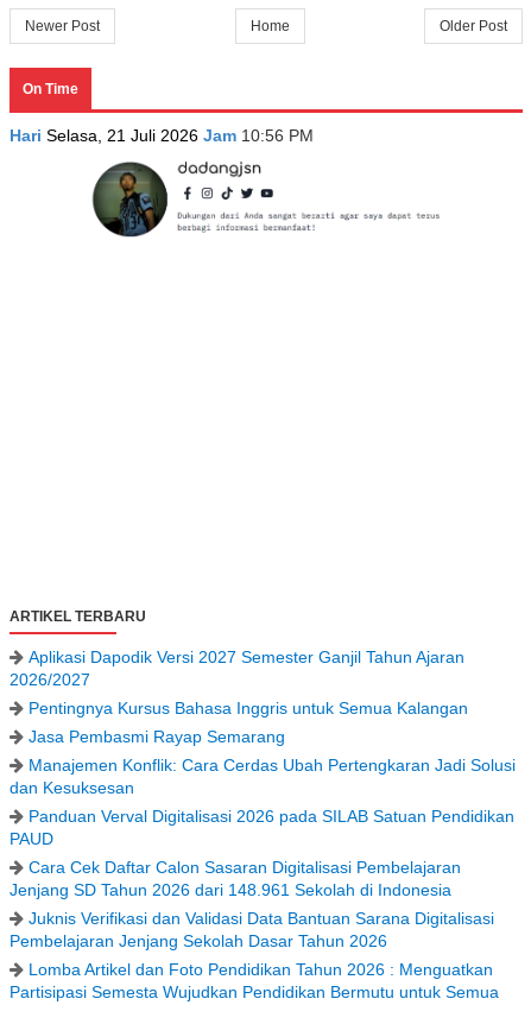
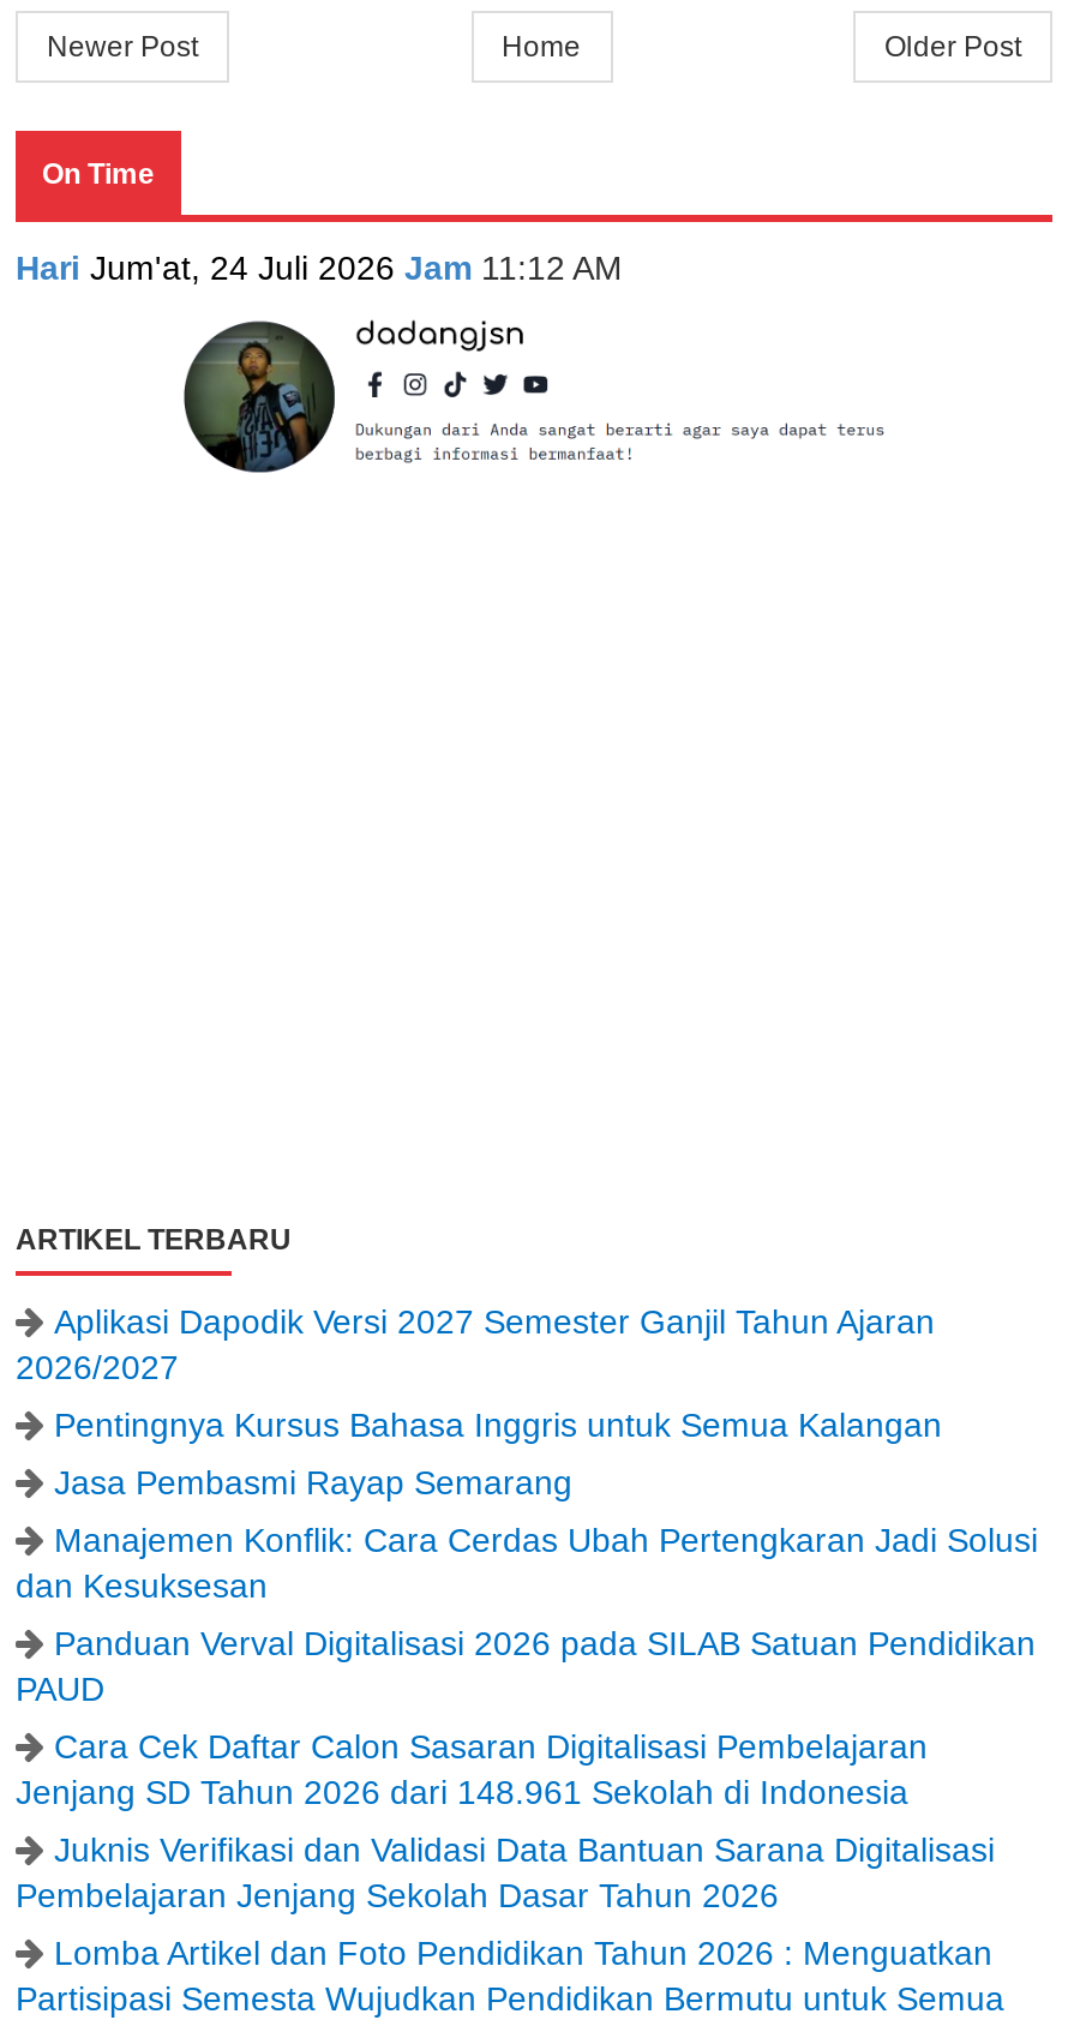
[10,125,314,144] Hari Selasa, 21 Juli 2026 Jam 10:56 PM -> [16,247,623,286] Hari Jum'at, 24 Juli 2026 Jam 11:12 AM

